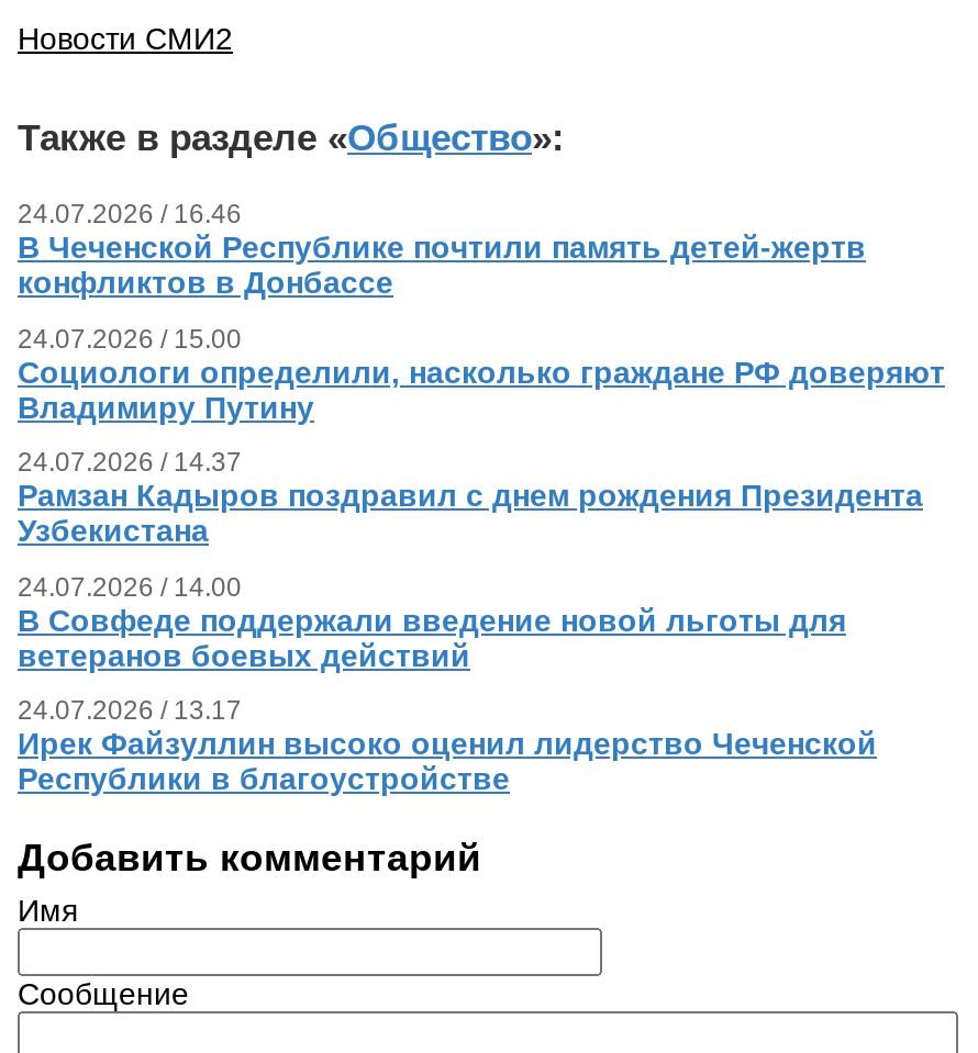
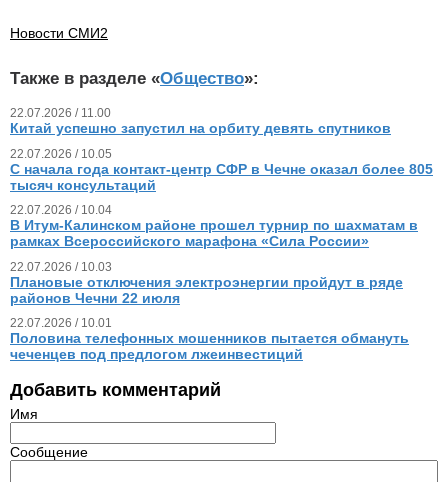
[18,199,866,300] 24.07.2026 / 16.46 | В Чеченской Республике почтили память детей-жертв | конфликтов в Донбассе -> [10,106,391,136] 22.07.2026 / 11.00 | Китай успешно запустил на орбиту девять спутников
[18,323,945,424] 24.07.2026 / 15.00 | Социологи определили, насколько граждане РФ доверяют | Владимиру Путину -> [10,147,433,193] 22.07.2026 / 10.05 | С начала года контакт-центр СФР в Чечне оказал более 805 | тысяч консультаций
[18,448,923,549] 24.07.2026 / 14.37 | Рамзан Кадыров поздравил с днем рождения Президента | Узбекистана -> [10,203,418,249] 22.07.2026 / 10.04 | В Итум-Калинском районе прошел турнир по шахматам в | рамках Всероссийского марафона «Сила России»
[18,572,846,673] 24.07.2026 / 14.00 | В Совфеде поддержали введение новой льготы для | ветеранов боевых действий -> [10,260,403,306] 22.07.2026 / 10.03 | Плановые отключения электроэнергии пройдут в ряде | районов Чечни 22 июля
[18,696,877,797] 24.07.2026 / 13.17 | Ирек Файзуллин высоко оценил лидерство Чеченской | Республики в благоустройстве -> [10,316,409,362] 22.07.2026 / 10.01 | Половина телефонных мошенников пытается обмануть | чеченцев под предлогом лжеинвестиций

